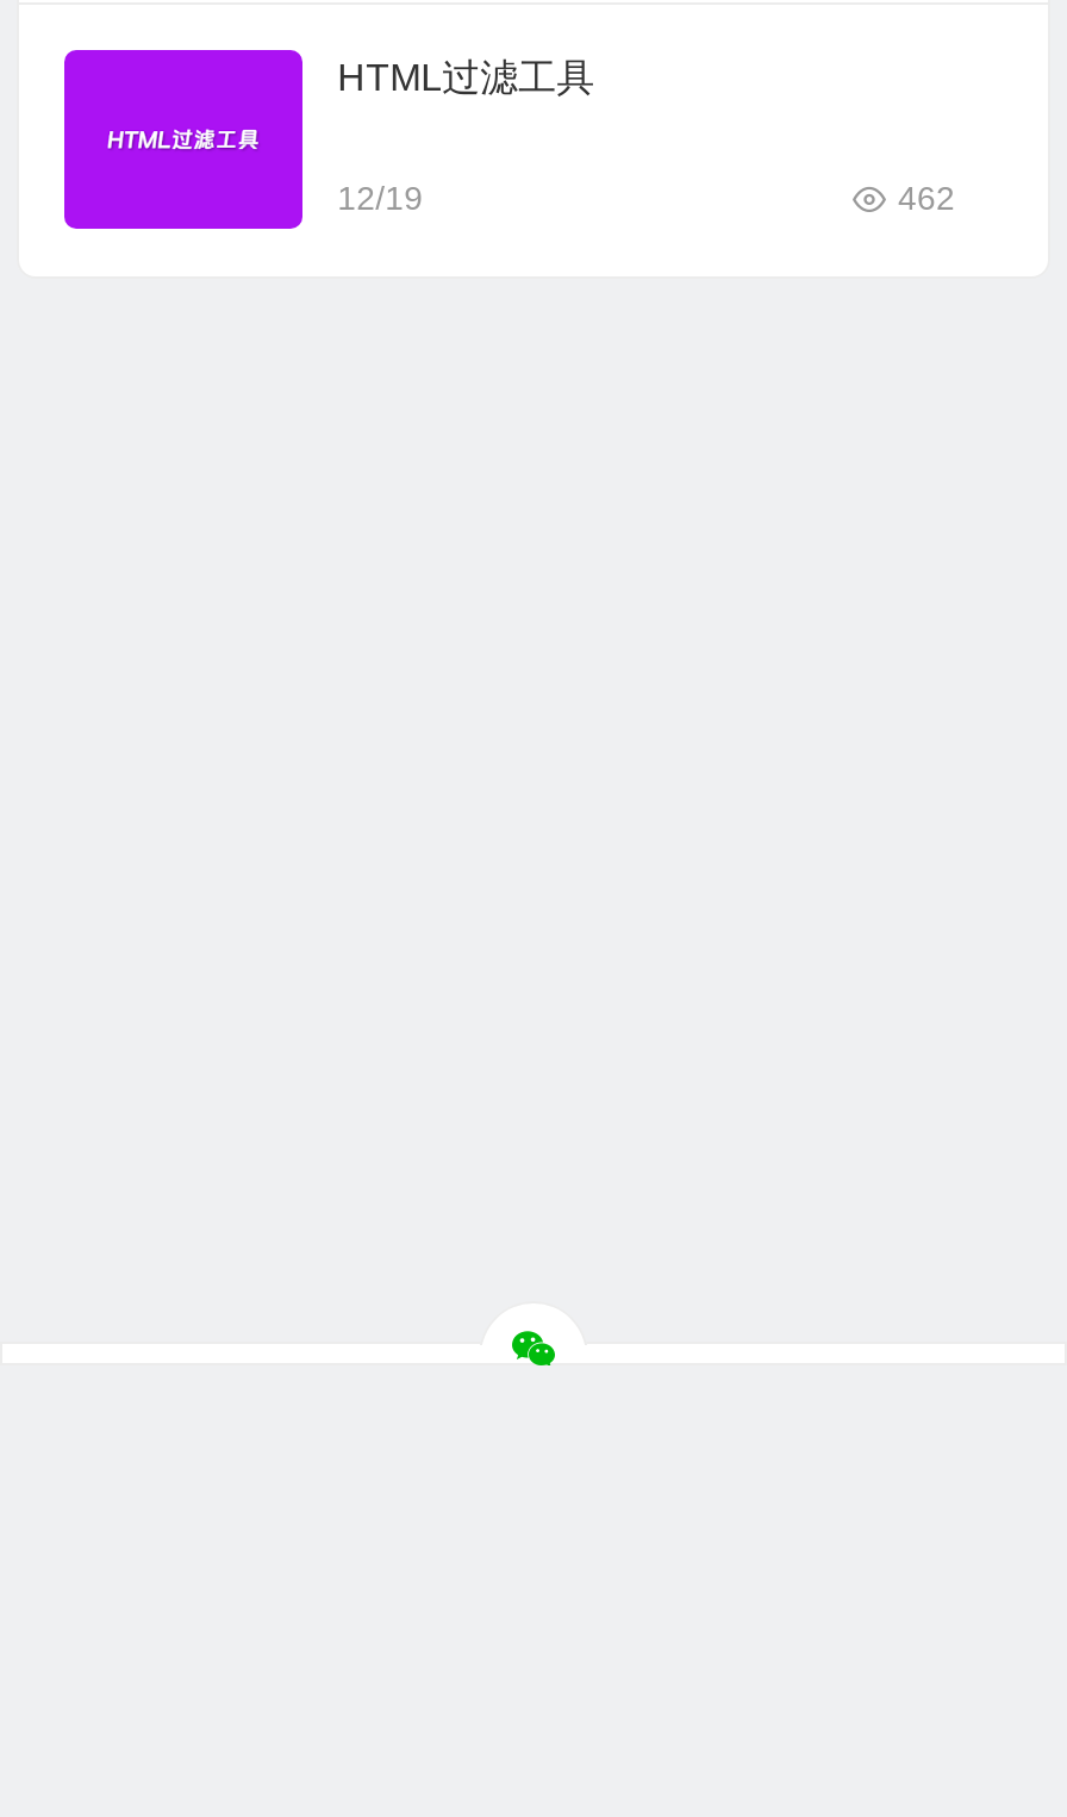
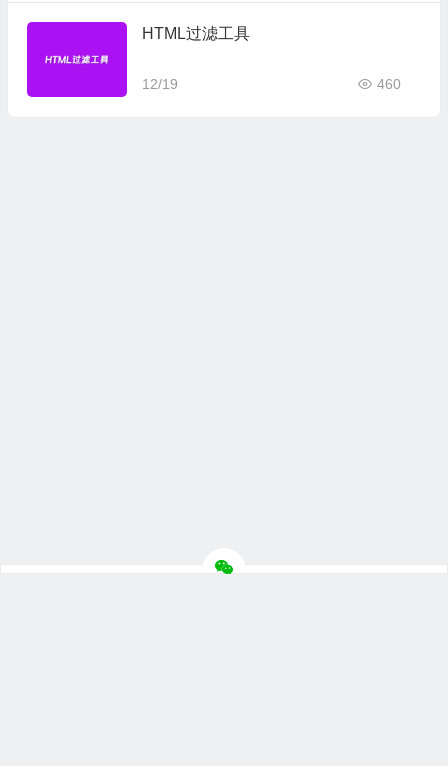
[898,179,955,217] 462 -> [377,76,401,92] 460

